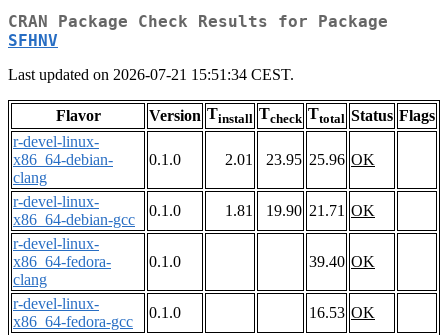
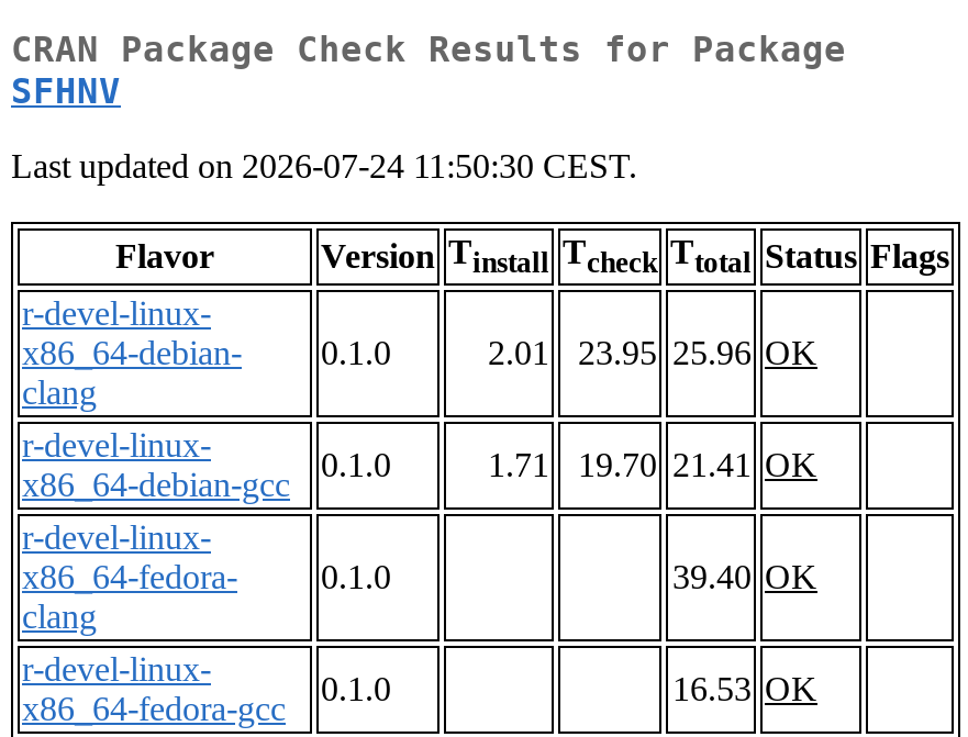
[8,66,294,83] Last updated on 2026-07-21 15:51:34 CEST. -> [11,148,637,185] Last updated on 2026-07-24 11:50:30 CEST.
[225,202,253,219] 1.81 -> [488,447,549,484] 1.71
[266,202,375,219] 19.90 21.71 OK -> [578,447,817,484] 19.70 21.41 OK

